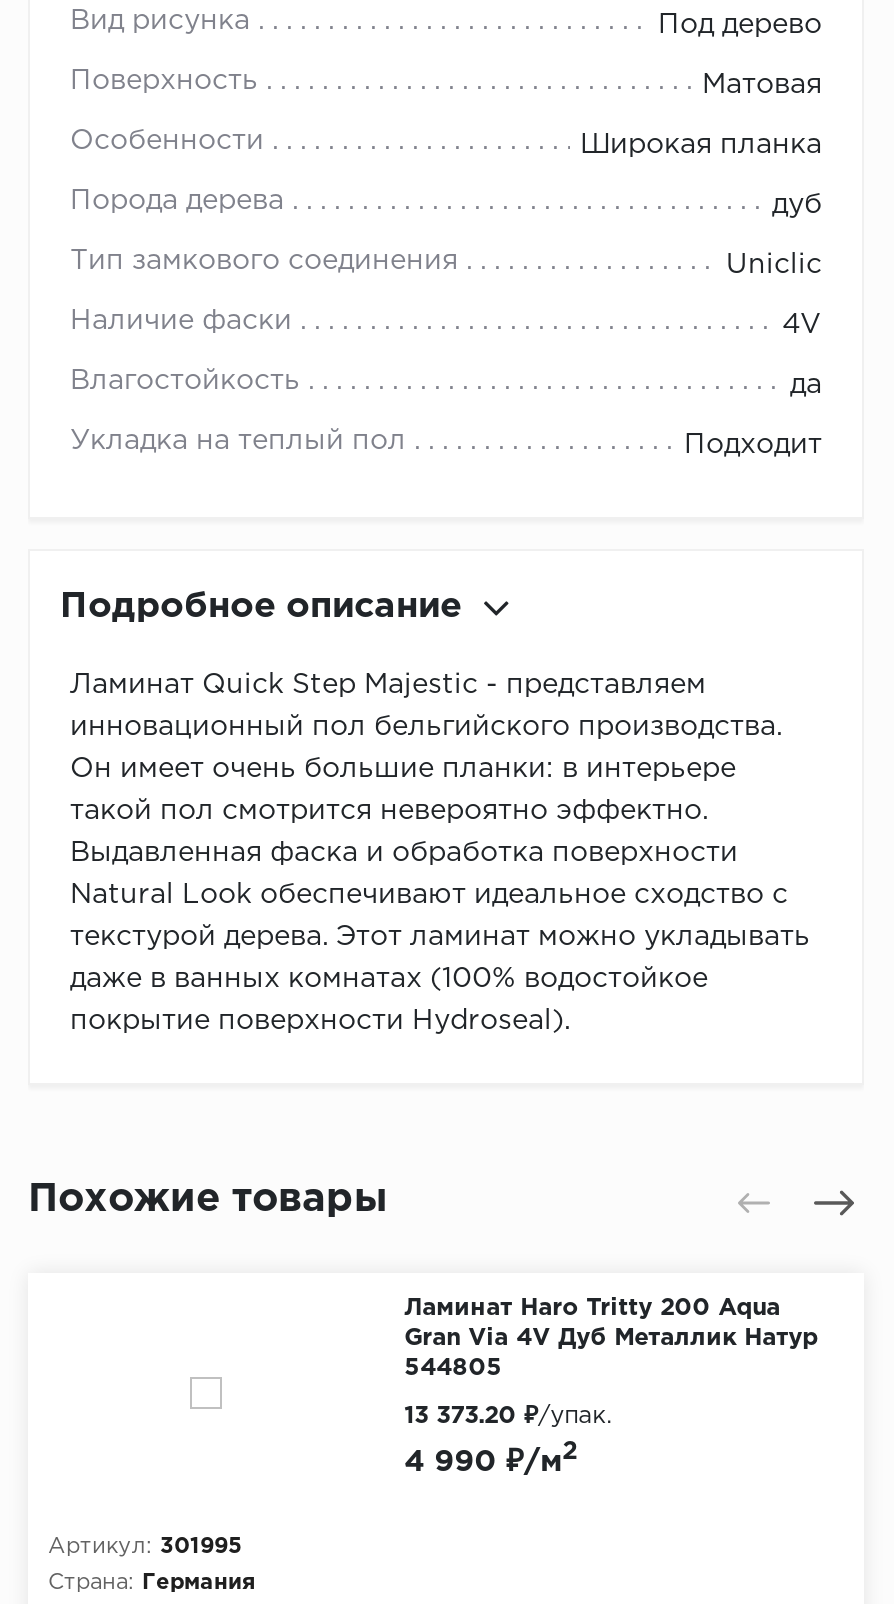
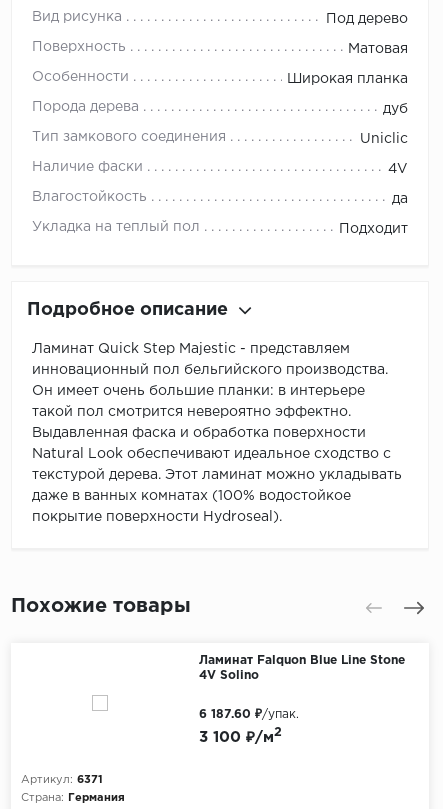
[404,1298,818,1380] Ламинат Haro Tritty 200 Aqua | Gran Via 4V Дуб Металлик Натур | 544805 -> [199,655,405,681] Ламинат Falquon Blue Line Stone | 4V Solino
[404,1406,612,1428] 13 373.20 ₽/упак. -> [199,709,299,720] 6 187.60 ₽/упак.
[404,1441,578,1476] 4 990 ₽/м2 -> [199,727,282,744] 3 100 ₽/м2
[48,1538,242,1558] Артикул: 301995 -> [21,775,103,785] Артикул: 6371

